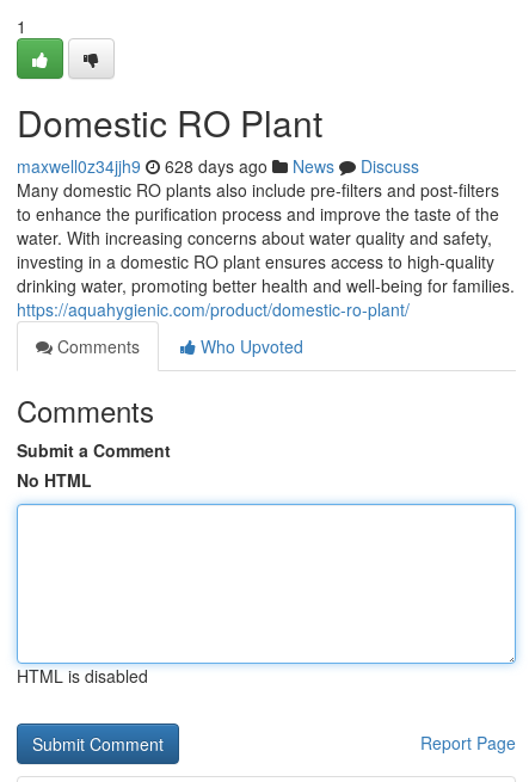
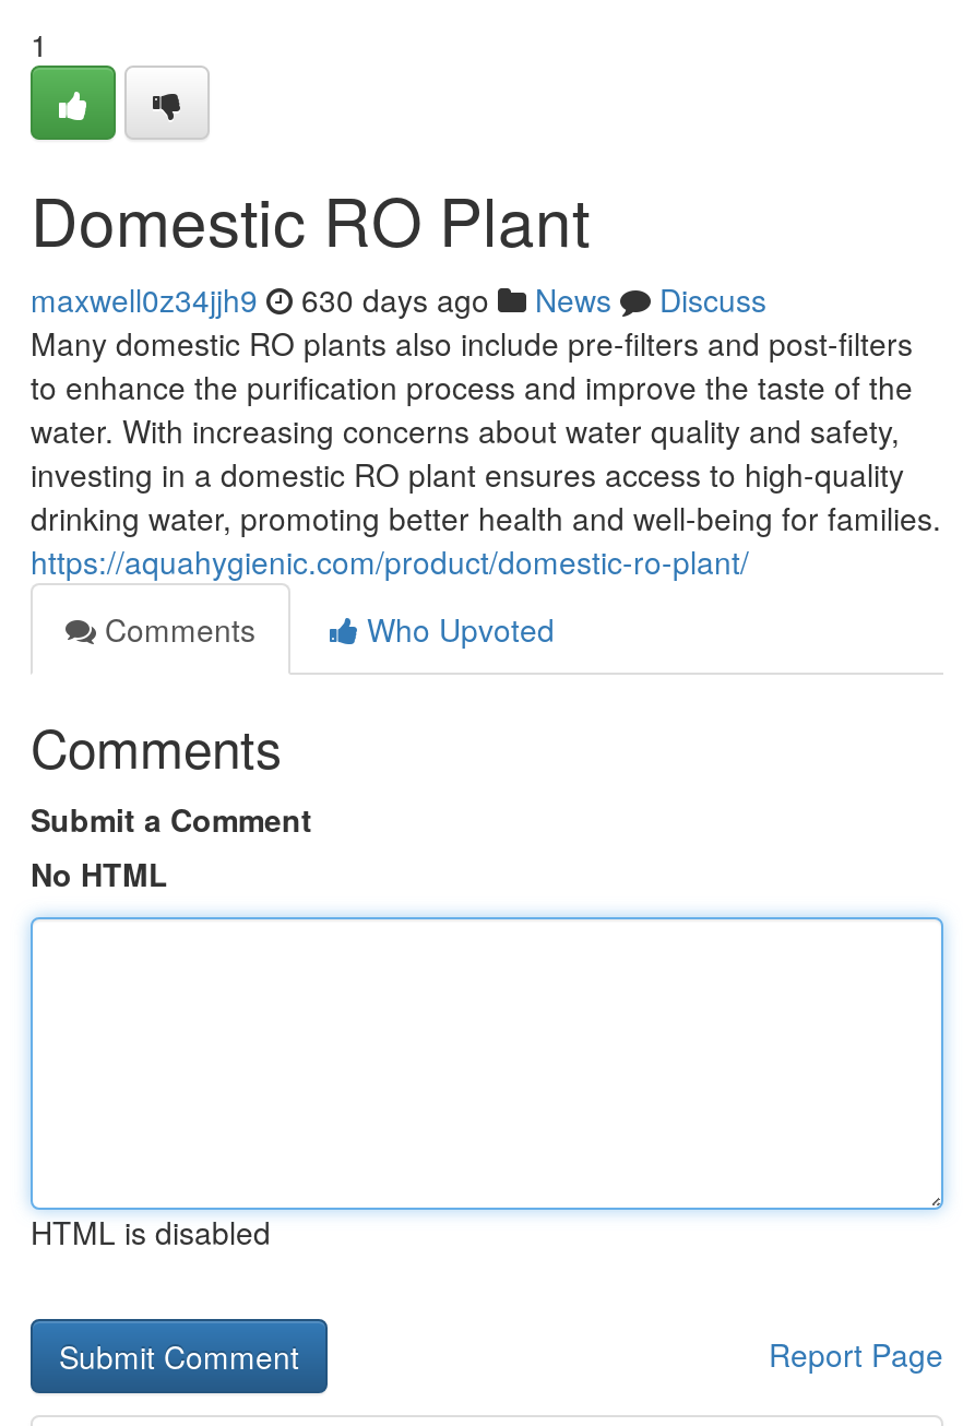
[17,154,419,178] maxwell0z34jjh9 628 days ago News Discuss -> [31,277,766,321] maxwell0z34jjh9 630 days ago News Discuss

